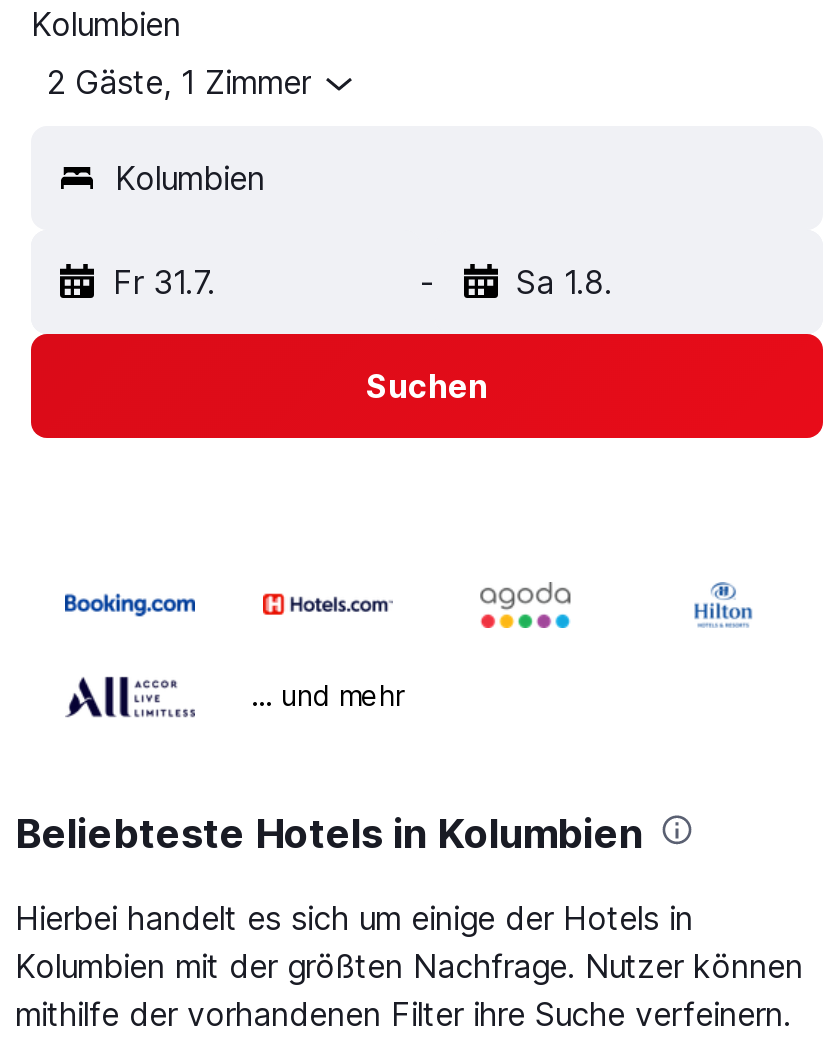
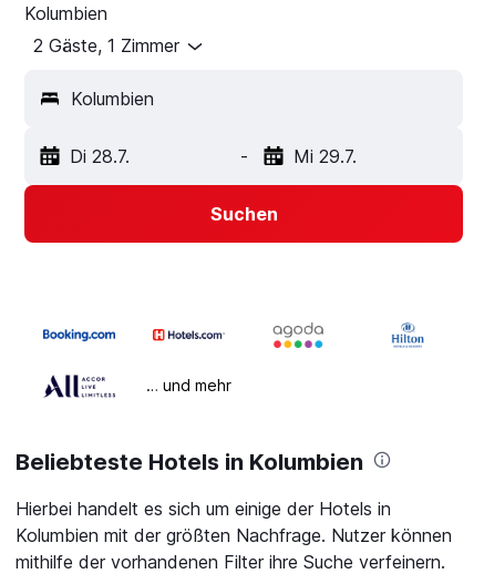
[113,262,215,302] Fr 31.7. -> [70,145,130,168] Di 28.7.
[516,262,612,302] Sa 1.8. -> [293,145,356,168] Mi 29.7.

